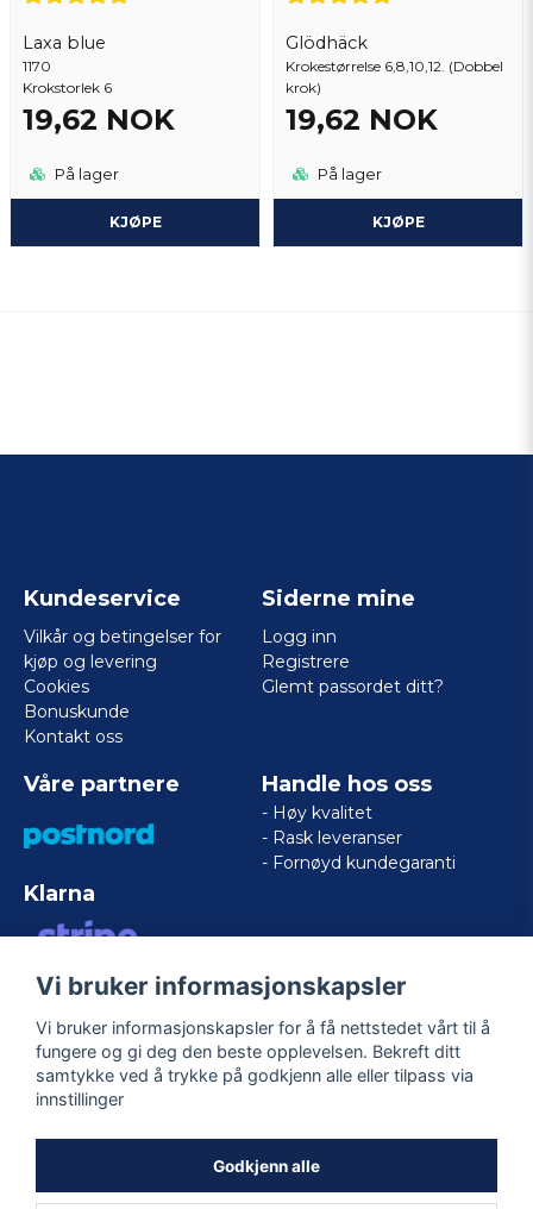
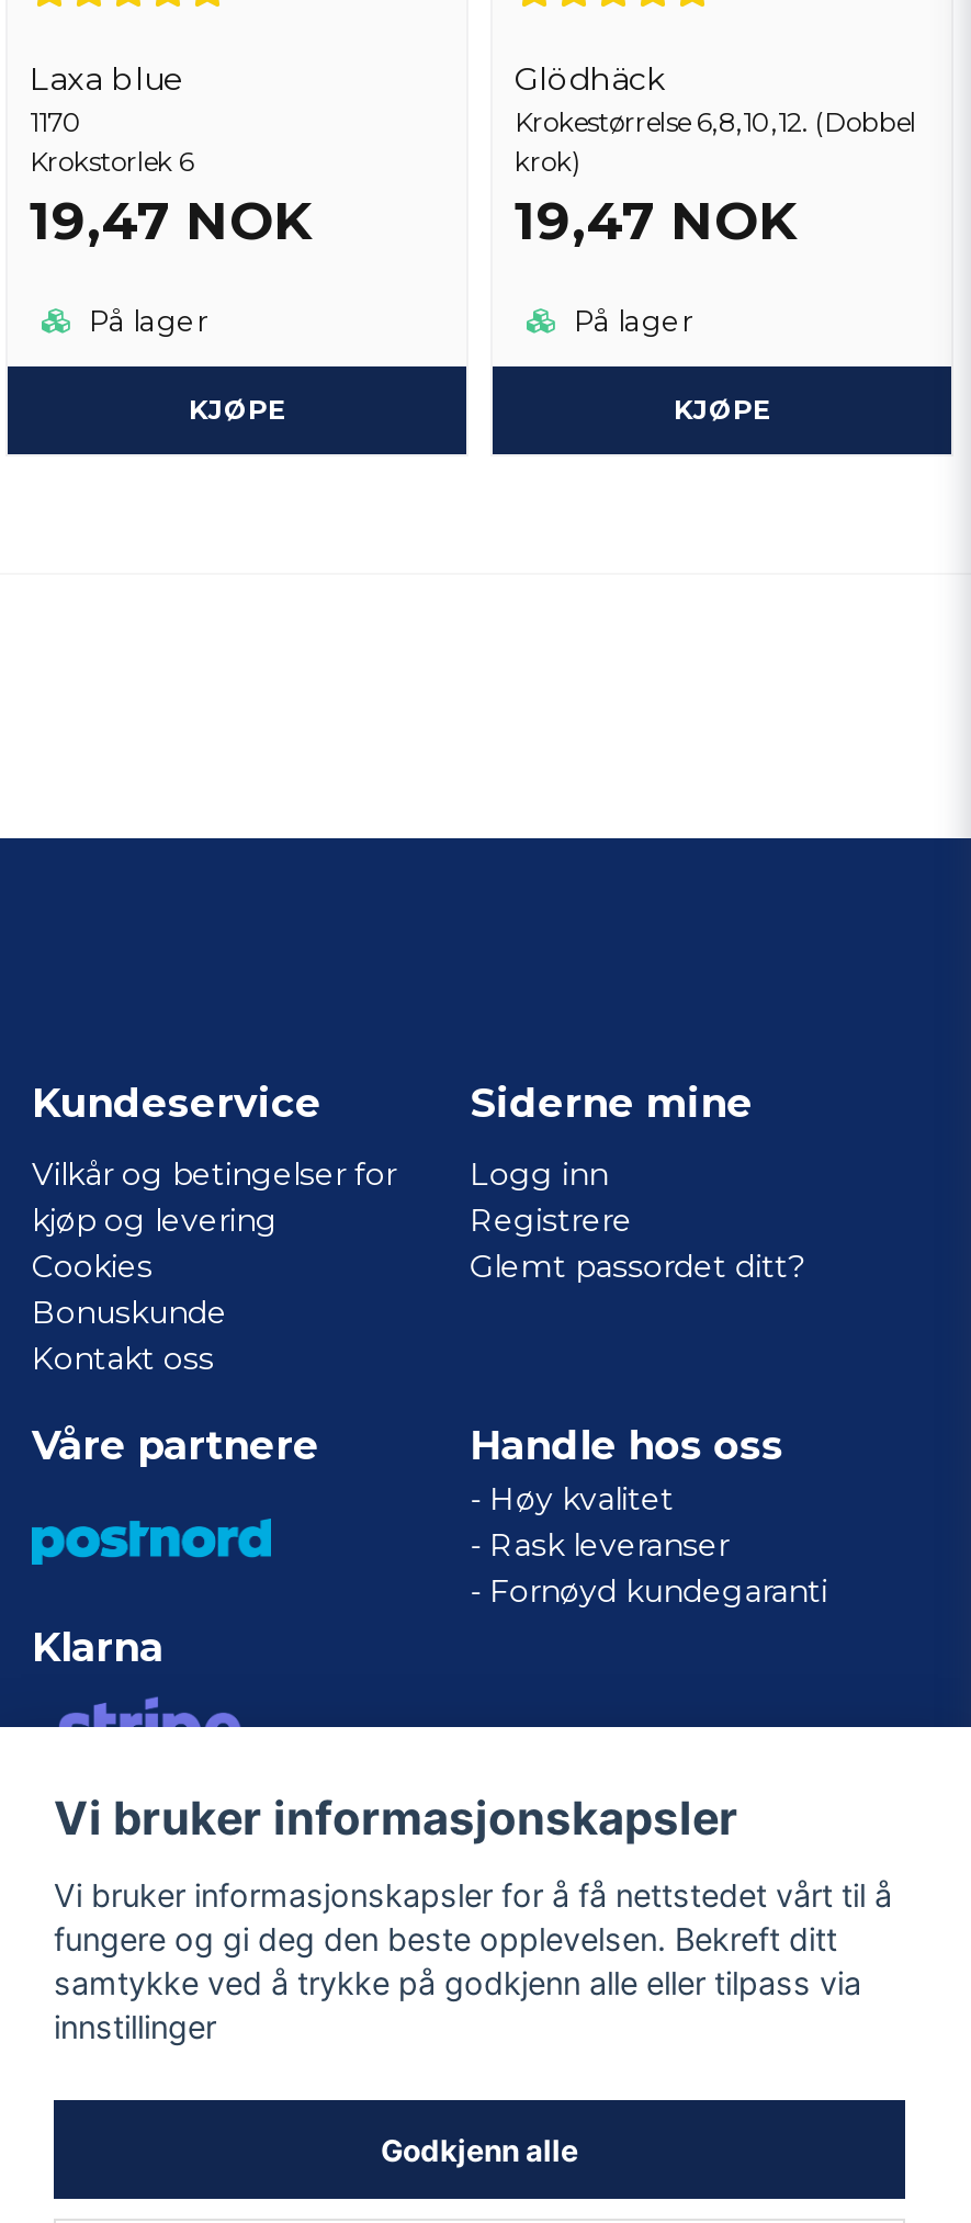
[23,103,175,137] 19,62 NOK -> [30,190,313,253] 19,47 NOK
[286,103,438,137] 19,62 NOK -> [515,190,798,253] 19,47 NOK

